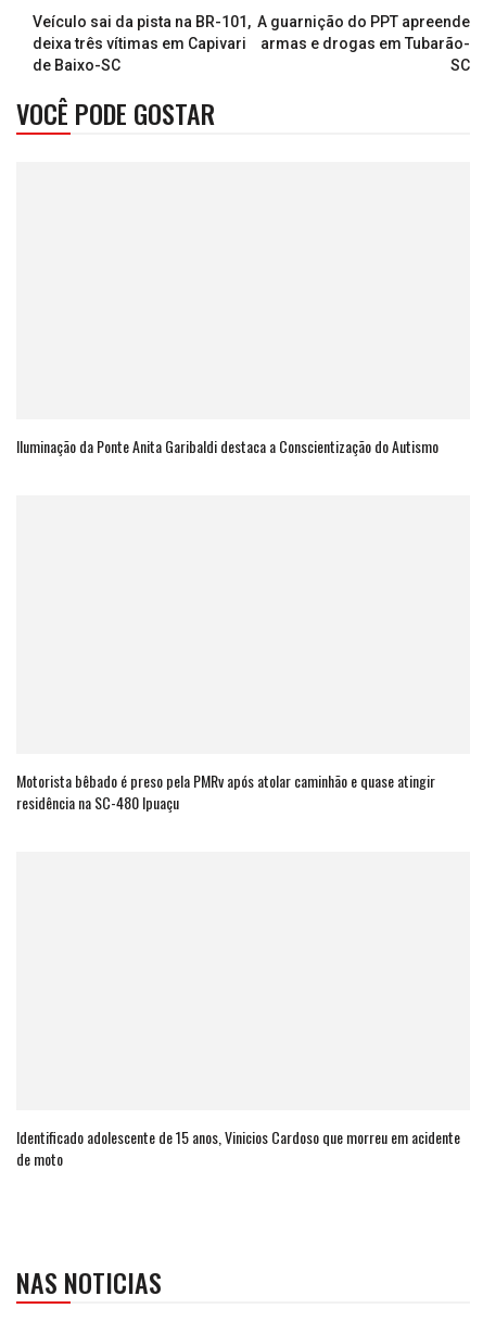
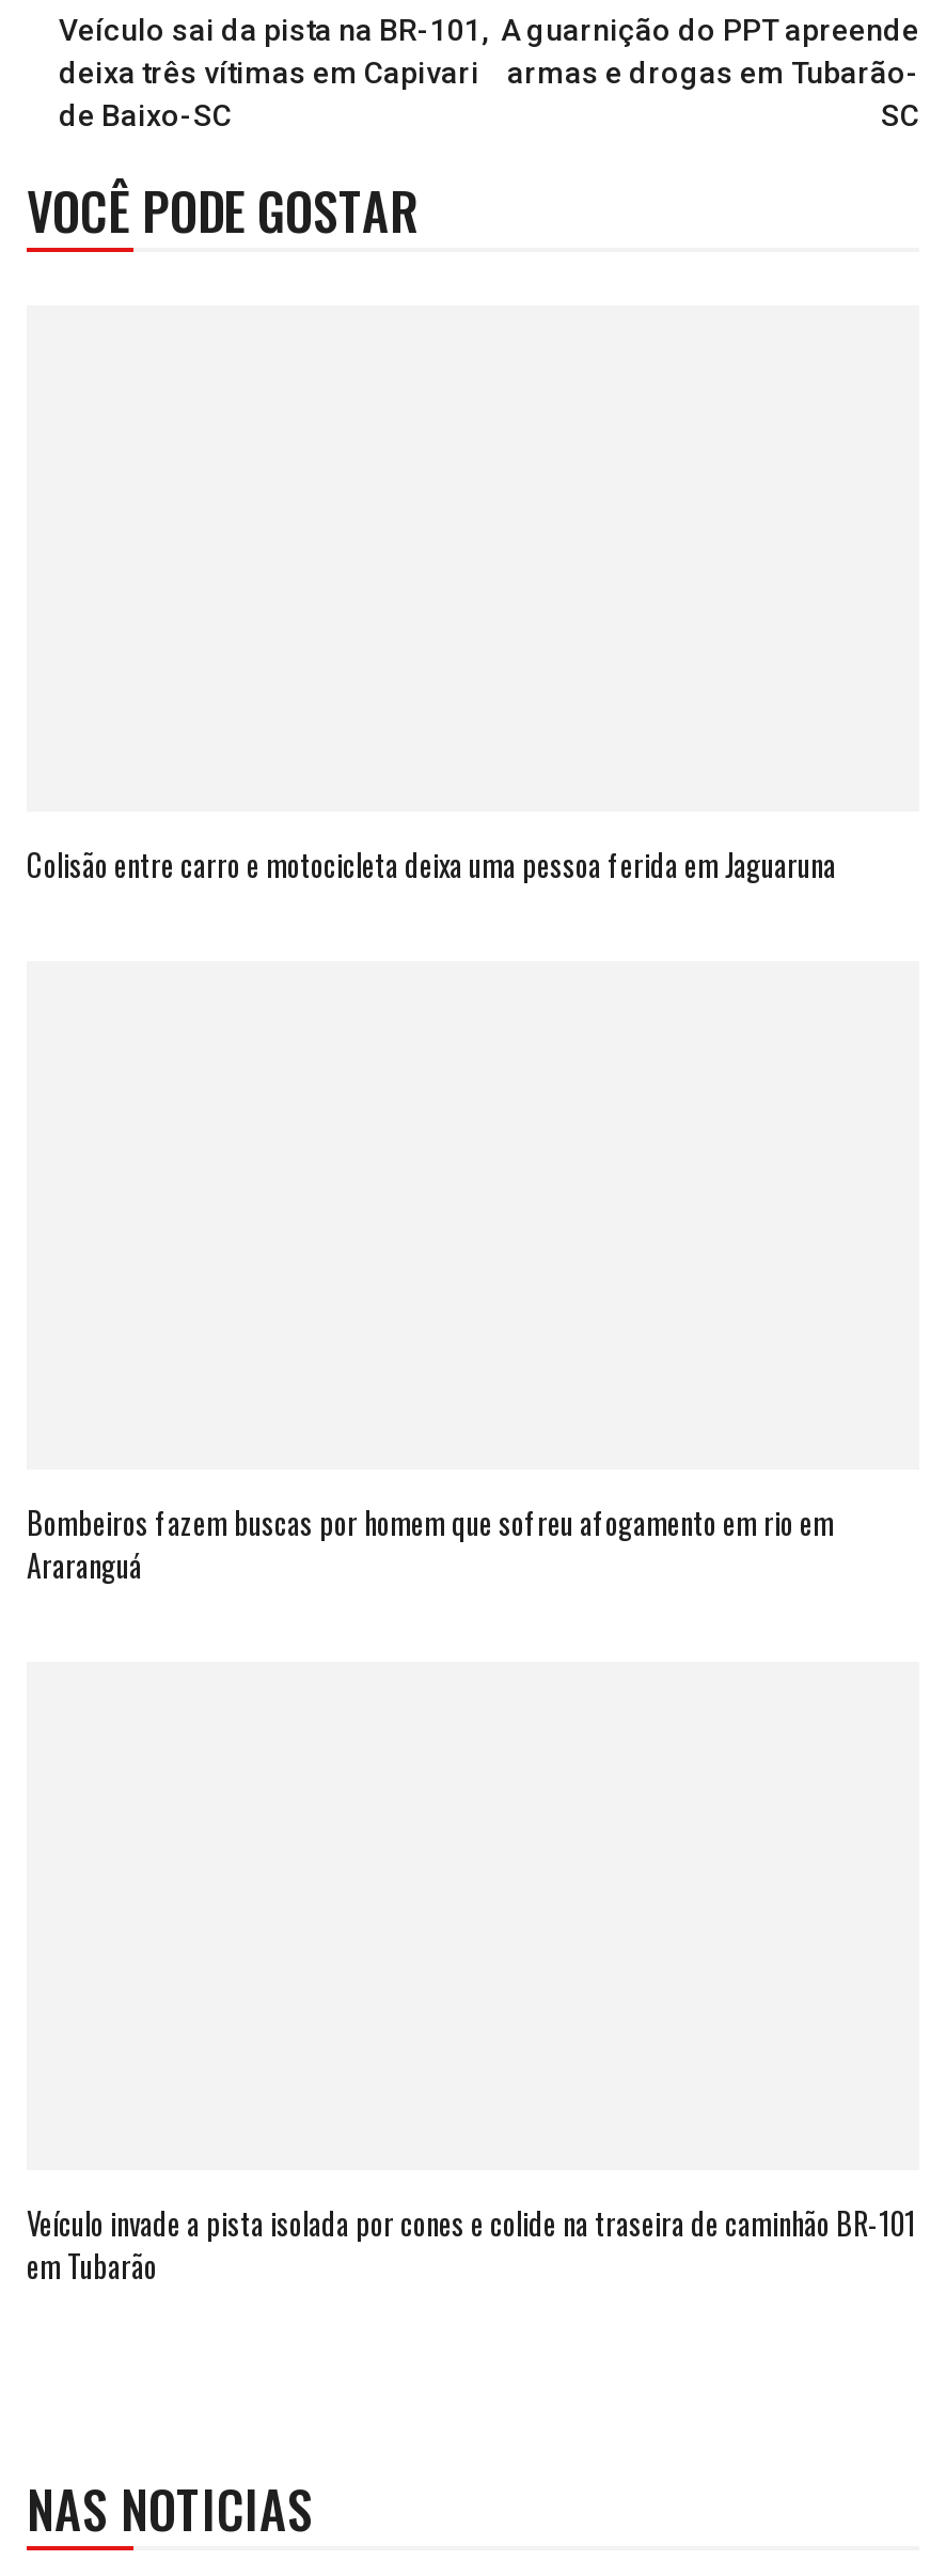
[16,435,438,458] Iluminação da Ponte Anita Garibaldi destaca a Conscientização do Autismo -> [27,843,836,888] Colisão entre carro e motocicleta deixa uma pessoa ferida em Jaguaruna
[16,769,435,814] Motorista bêbado é preso pela PMRv após atolar caminhão e quase atingir | residência na SC-480 Ipuaçu -> [27,1500,834,1587] Bombeiros fazem buscas por homem que sofreu afogamento em rio em | Araranguá
[16,1125,460,1170] Identificado adolescente de 15 anos, Vinicios Cardoso que morreu em acidente | de moto -> [27,2200,915,2287] Veículo invade a pista isolada por cones e colide na traseira de caminhão BR-101 | em Tubarão

